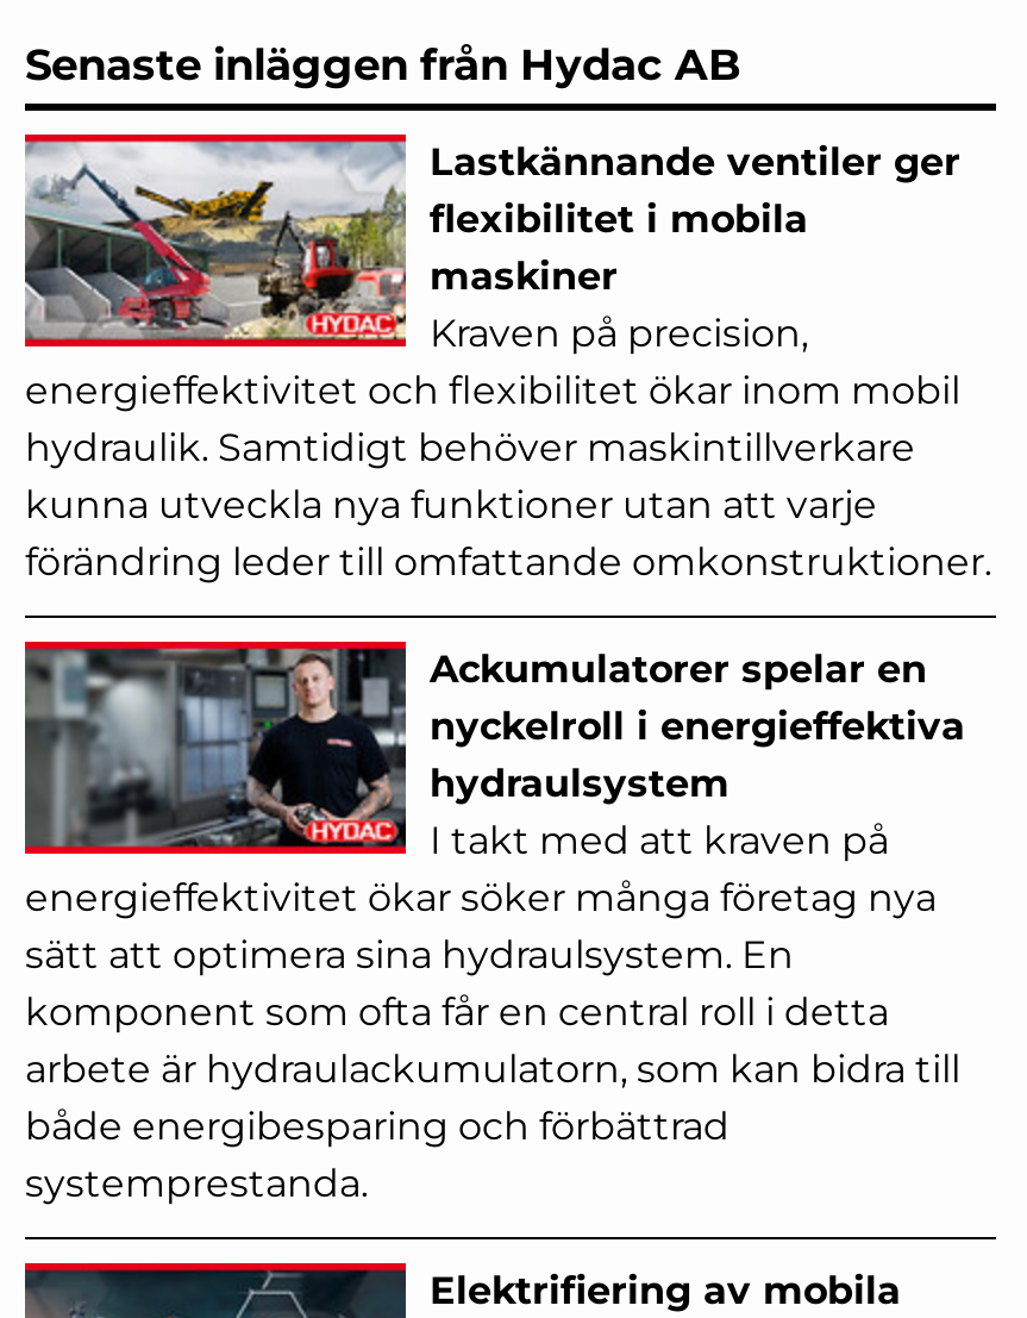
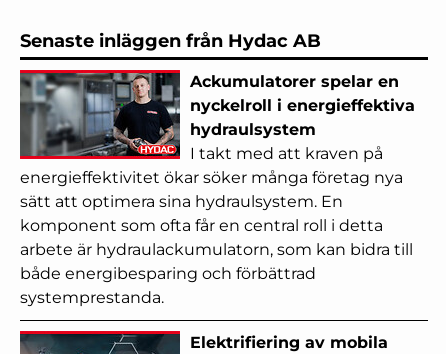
[25,139,991,584] [image] | Lastkännande ventiler ger | flexibilitet i mobila | maskiner | Kraven på precision, | energieffektivitet och flexibilitet ökar inom mobil | hydraulik. Samtidigt behöver maskintillverkare | kunna utveckla nya funktioner utan att varje | förändring leder till omfattande omkonstruktioner. -> none

